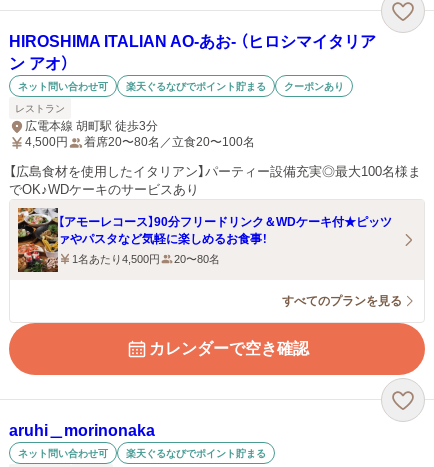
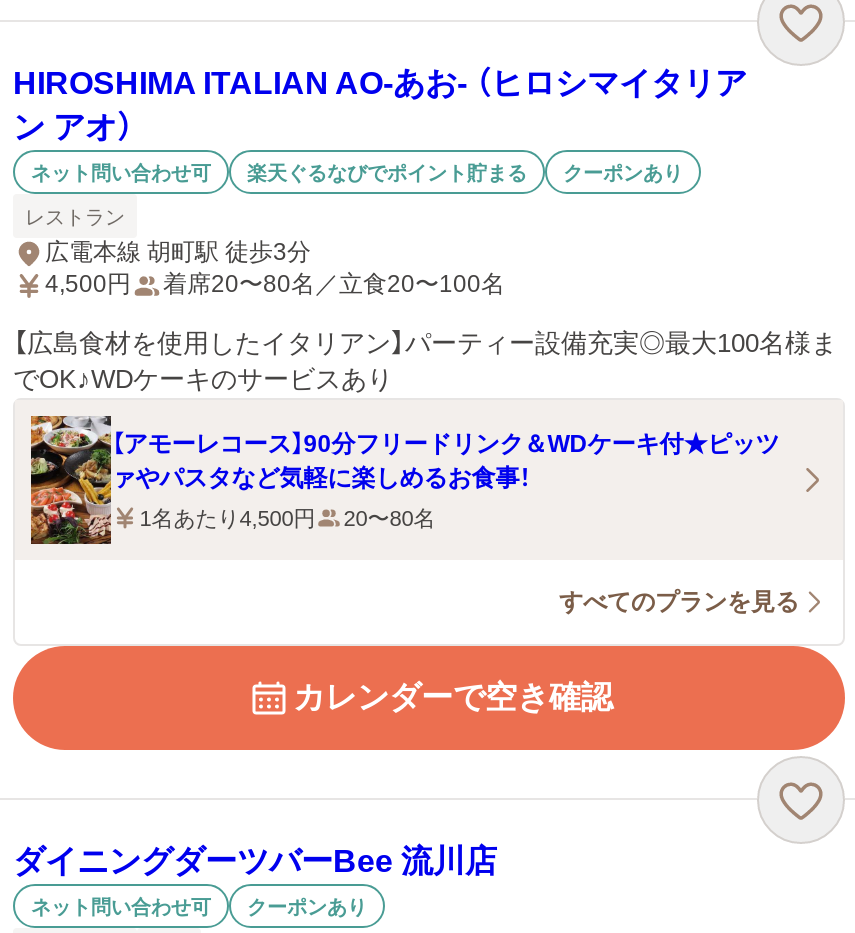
[9,422,155,439] aruhi＿morinonaka -> [13,844,497,878] ダイニングダーツバーBee 流川店
[126,447,266,458] 楽天ぐるなびでポイント貯まる -> [247,895,367,917] クーポンあり

